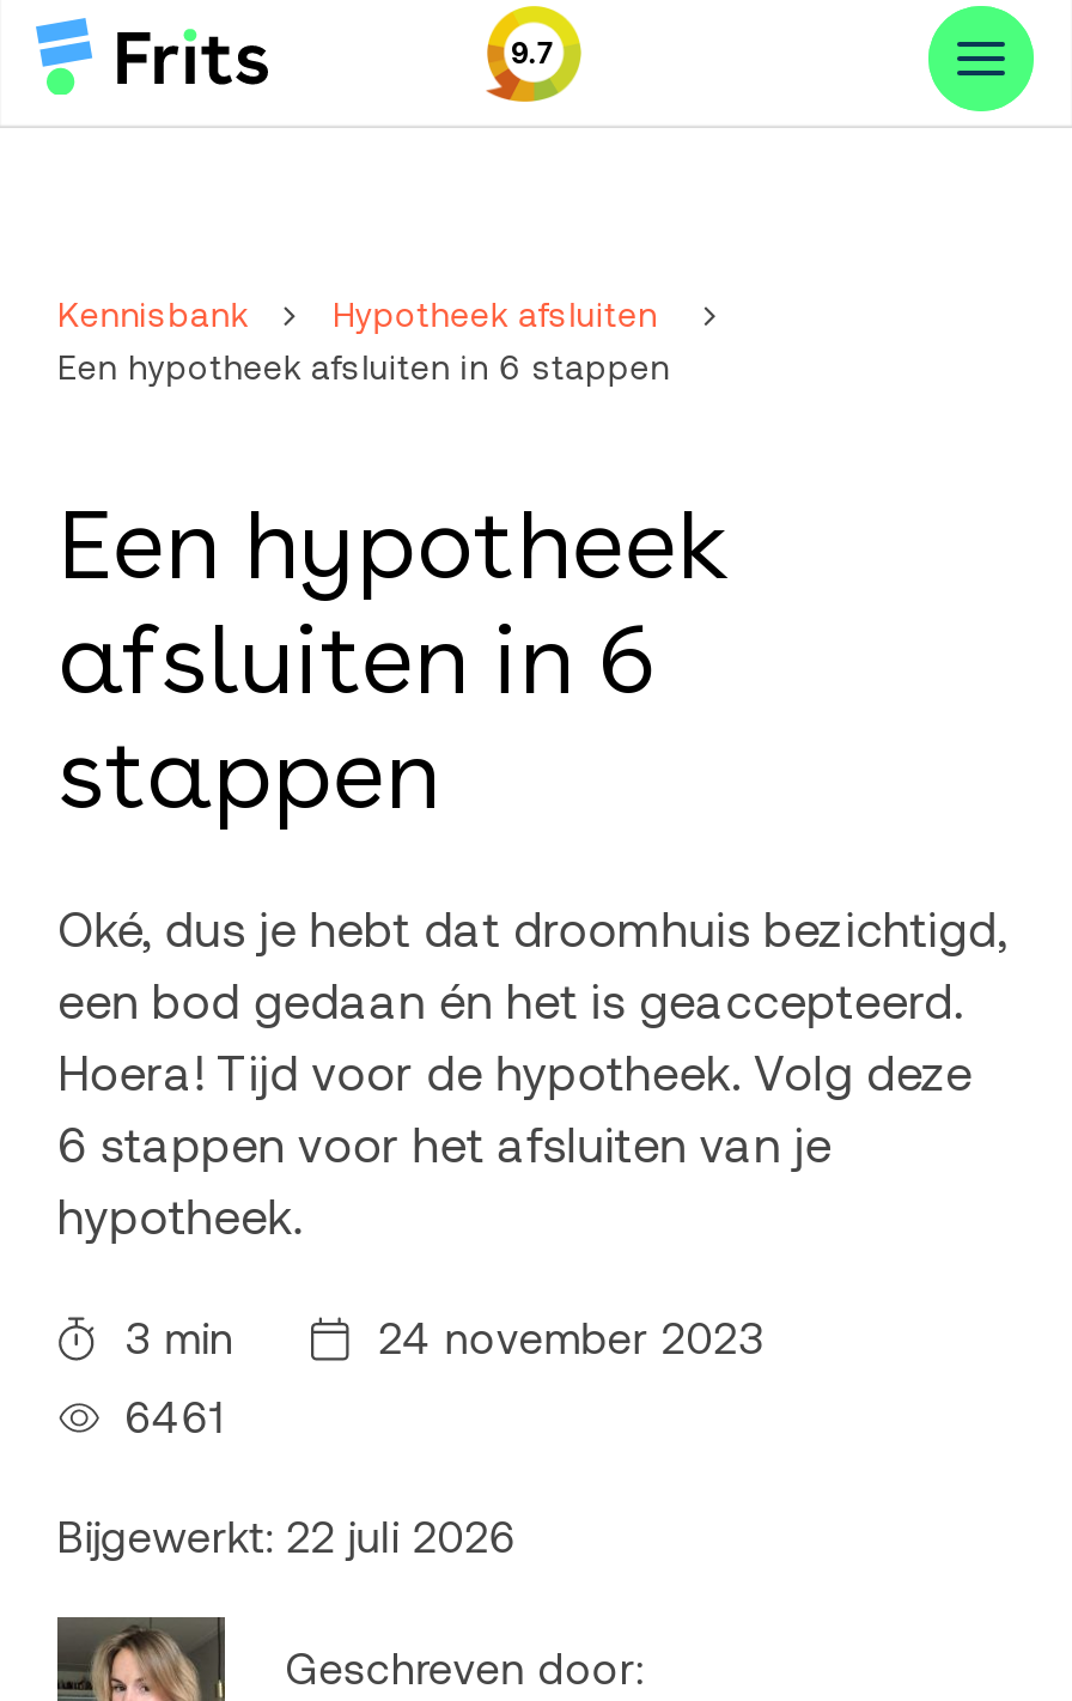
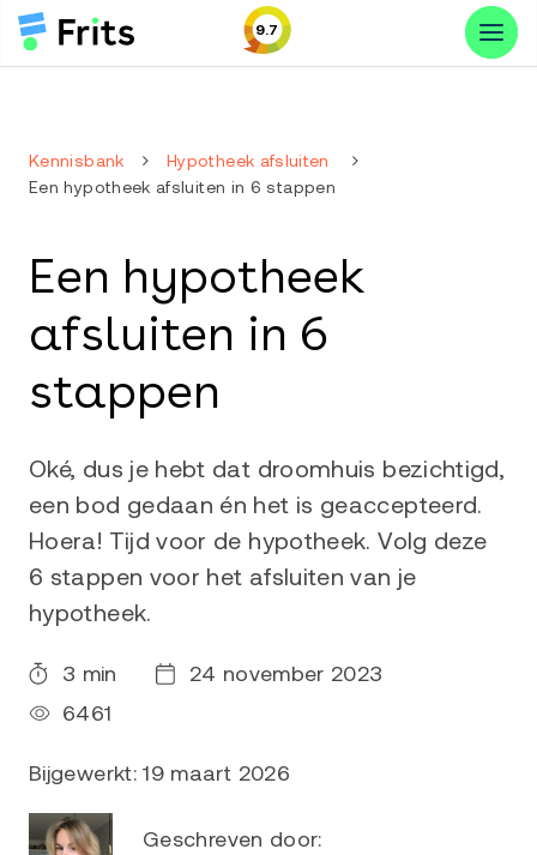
[57,1509,516,1562] Bijgewerkt: 22 juli 2026 -> [29,759,290,785] Bijgewerkt: 19 maart 2026

